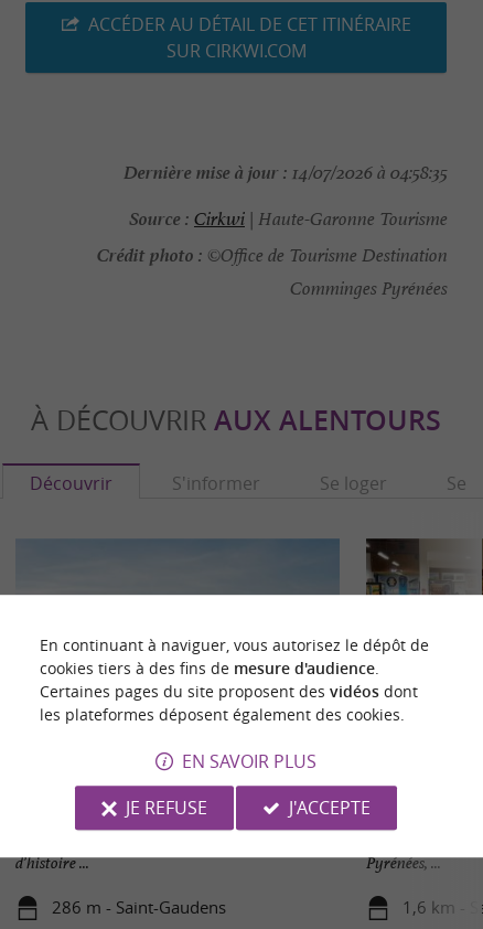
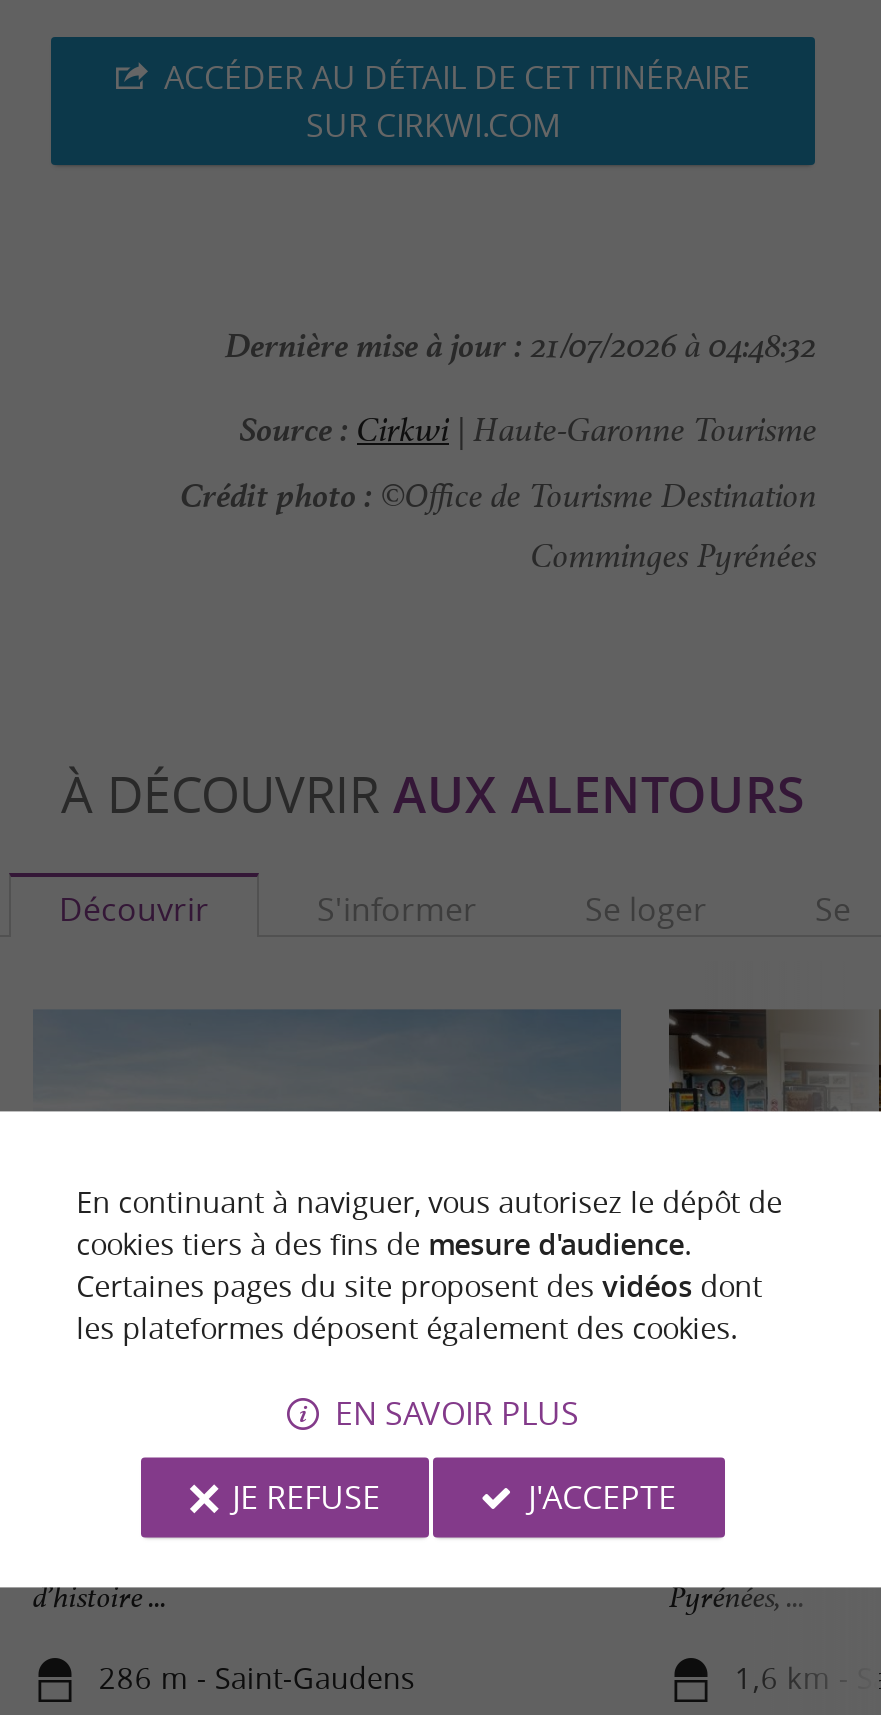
[124,156,448,185] Dernière mise à jour : 14/07/2026 à 04:58:35 -> [225,316,817,368] Dernière mise à jour : 21/07/2026 à 04:48:32

